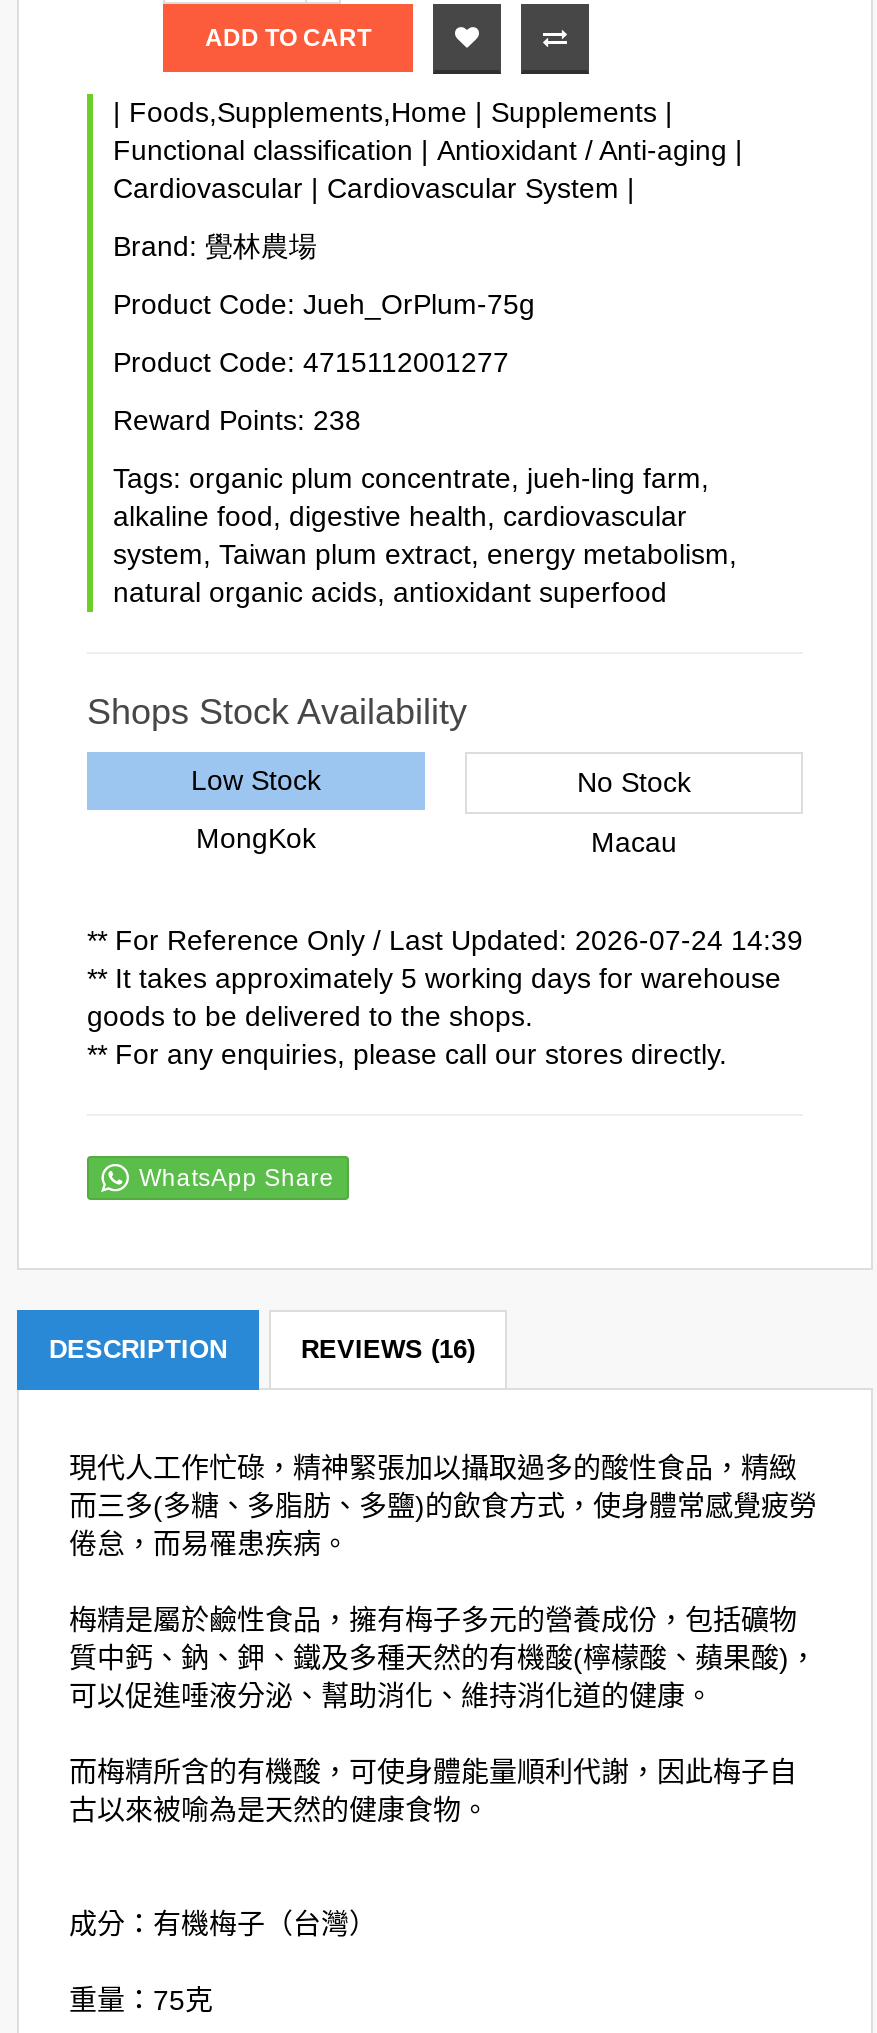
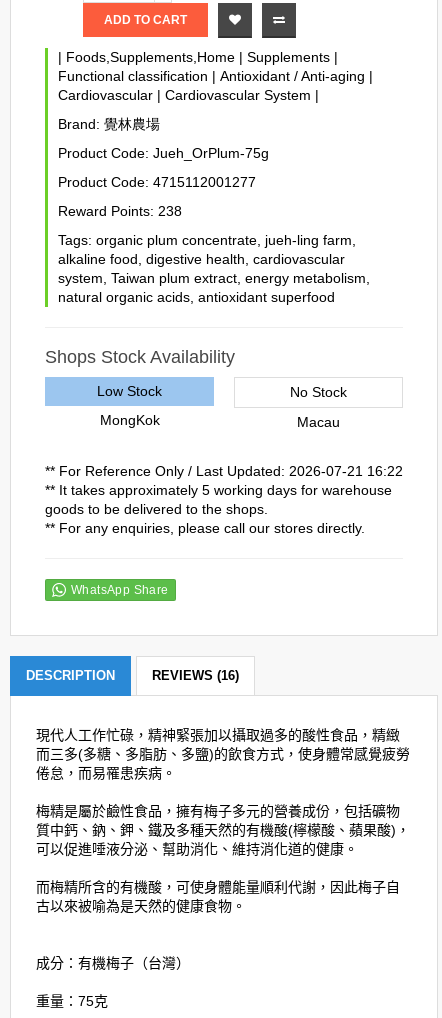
[87,924,803,956] ** For Reference Only / Last Updated: 2026-07-24 14:39 -> [45,463,403,479] ** For Reference Only / Last Updated: 2026-07-21 16:22

